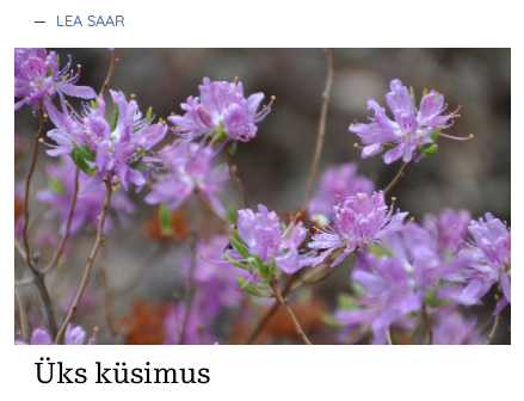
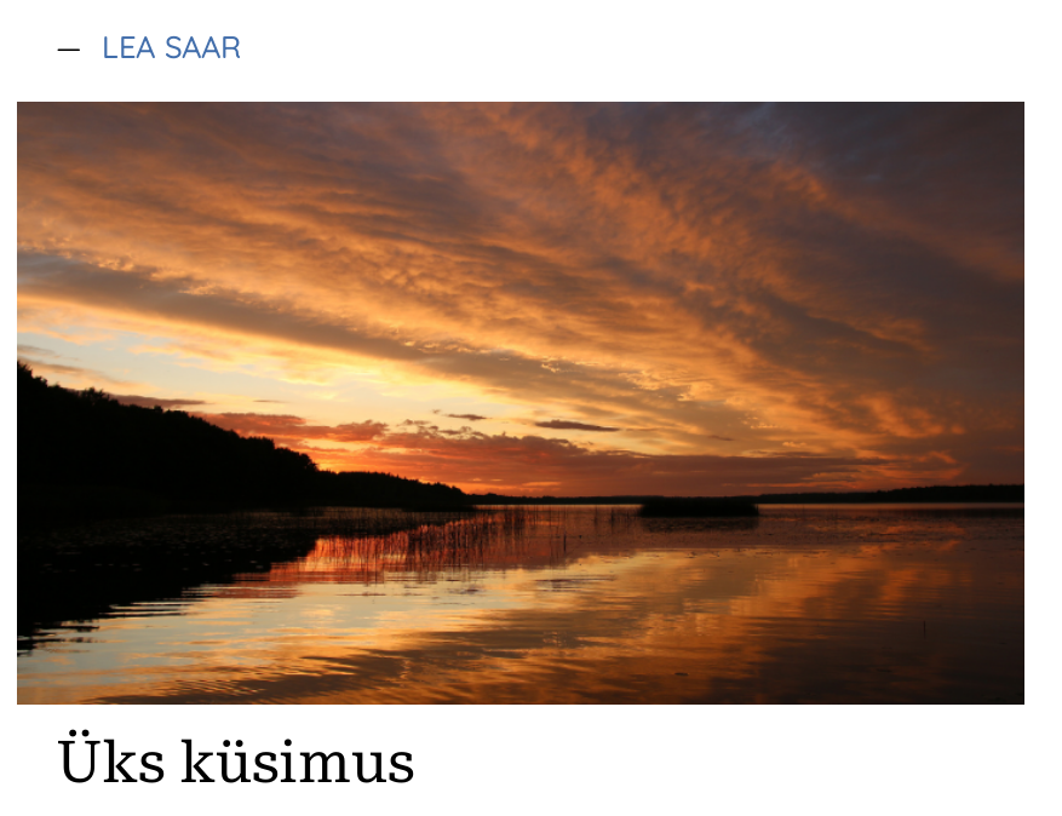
[13,47,512,346] [image] -> [15,99,1027,707] [image]

